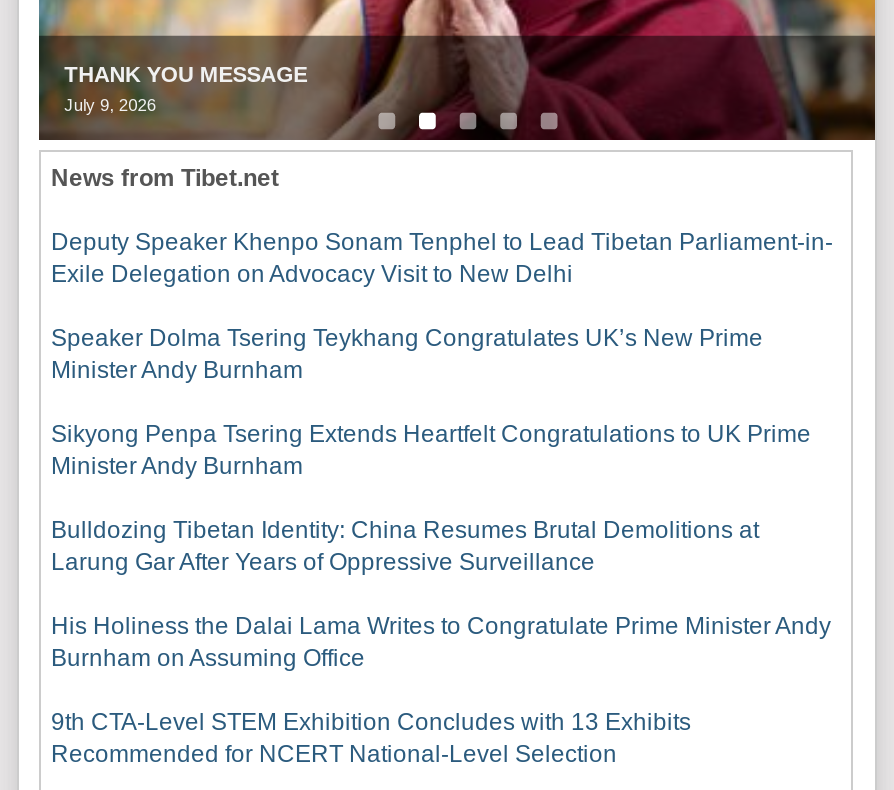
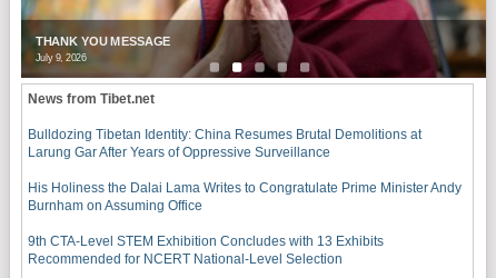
[51,229,833,481] Deputy Speaker Khenpo Sonam Tenphel to Lead Tibetan Parliament-in- | Exile Delegation on Advocacy Visit to New Delhi | Speaker Dolma Tsering Teykhang Congratulates UK’s New Prime | Minister Andy Burnham | Sikyong Penpa Tsering Extends Heartfelt Congratulations to UK Prime | Minister Andy Burnham -> none

